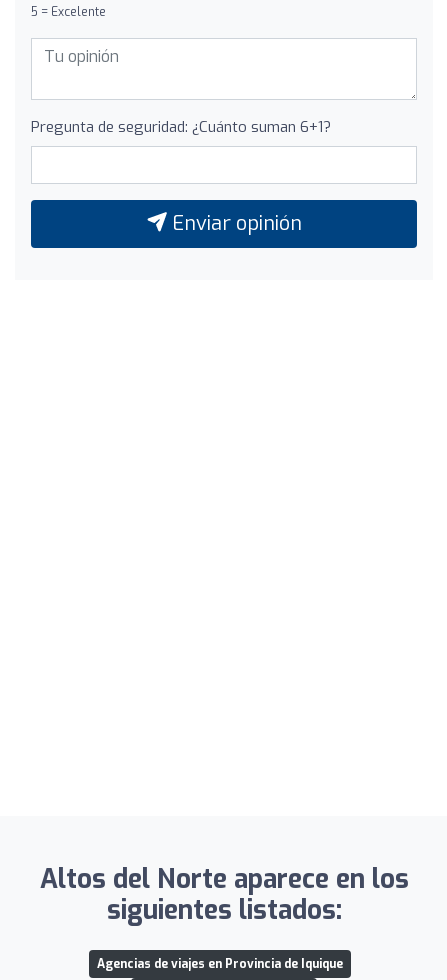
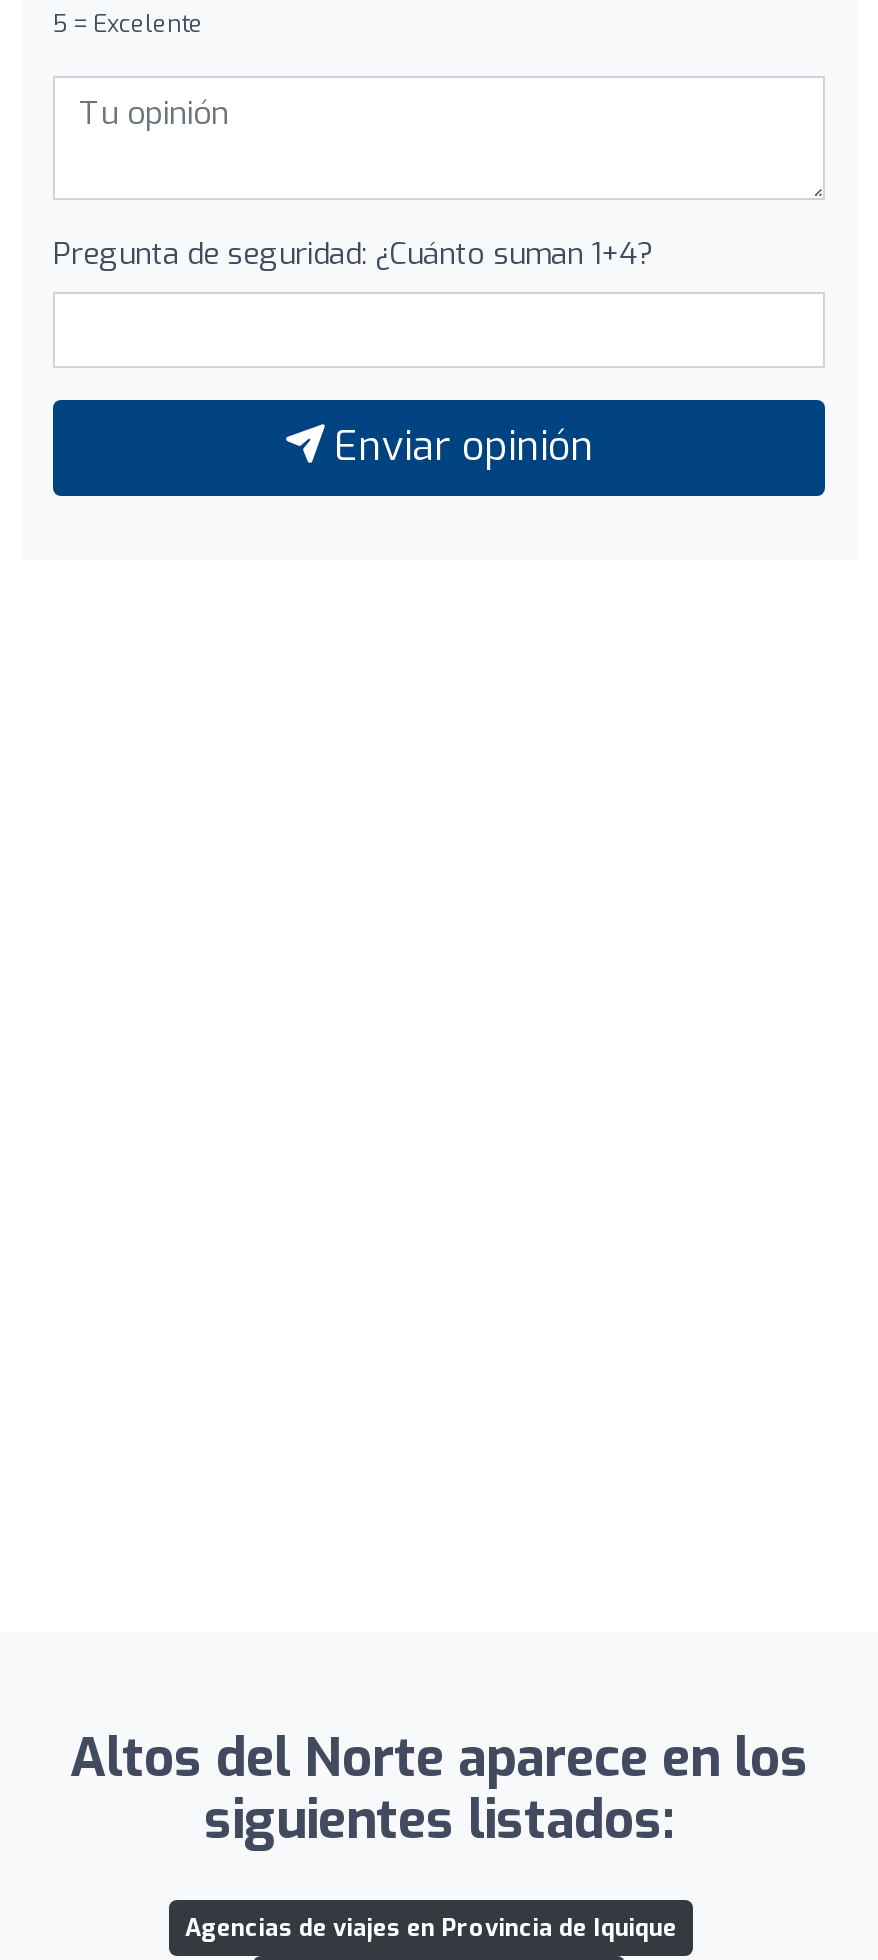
[31,117,331,137] Pregunta de seguridad: ¿Cuánto suman 6+1? -> [53,234,653,274] Pregunta de seguridad: ¿Cuánto suman 1+4?

